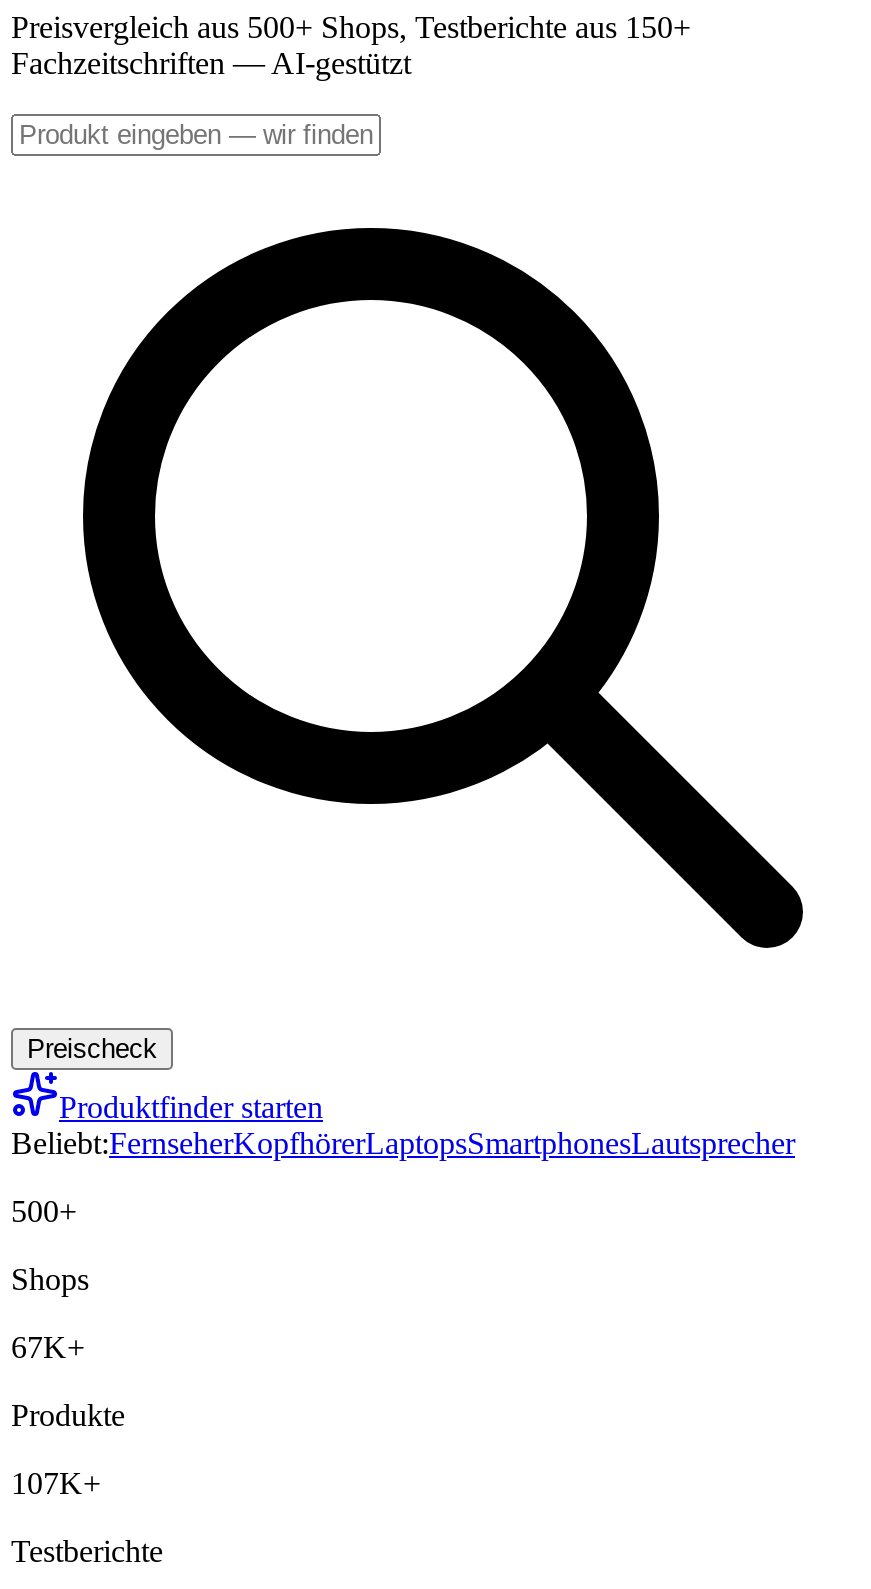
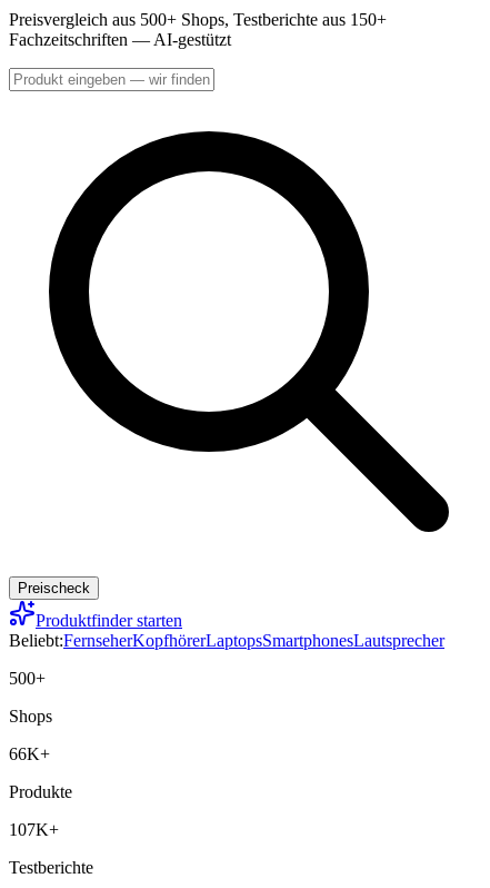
[11,1330,85,1364] 67K+ -> [9,744,50,763] 66K+

